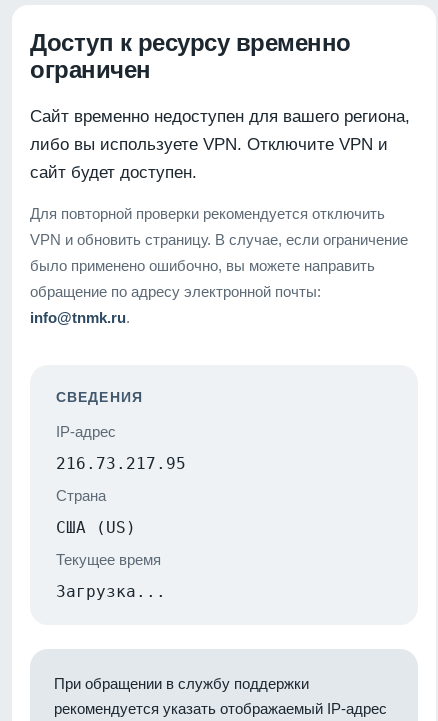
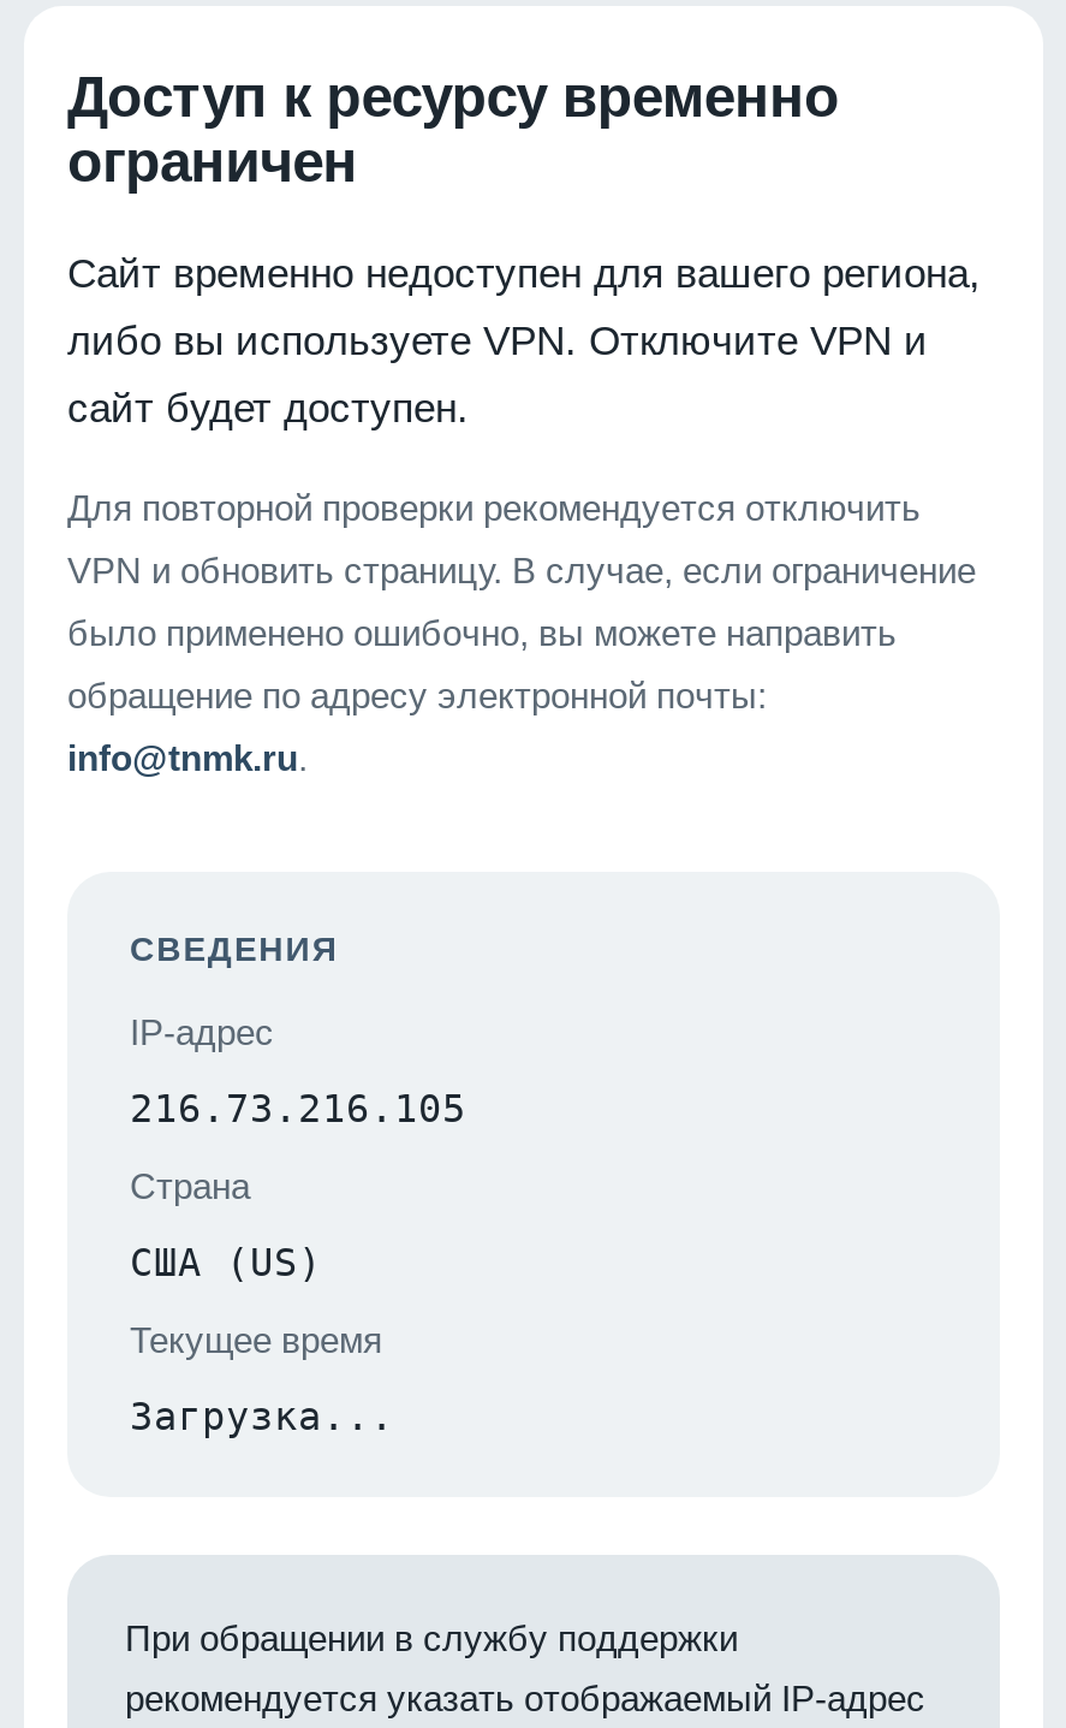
[56,453,186,472] 216.73.217.95 -> [130,1085,466,1130] 216.73.216.105

